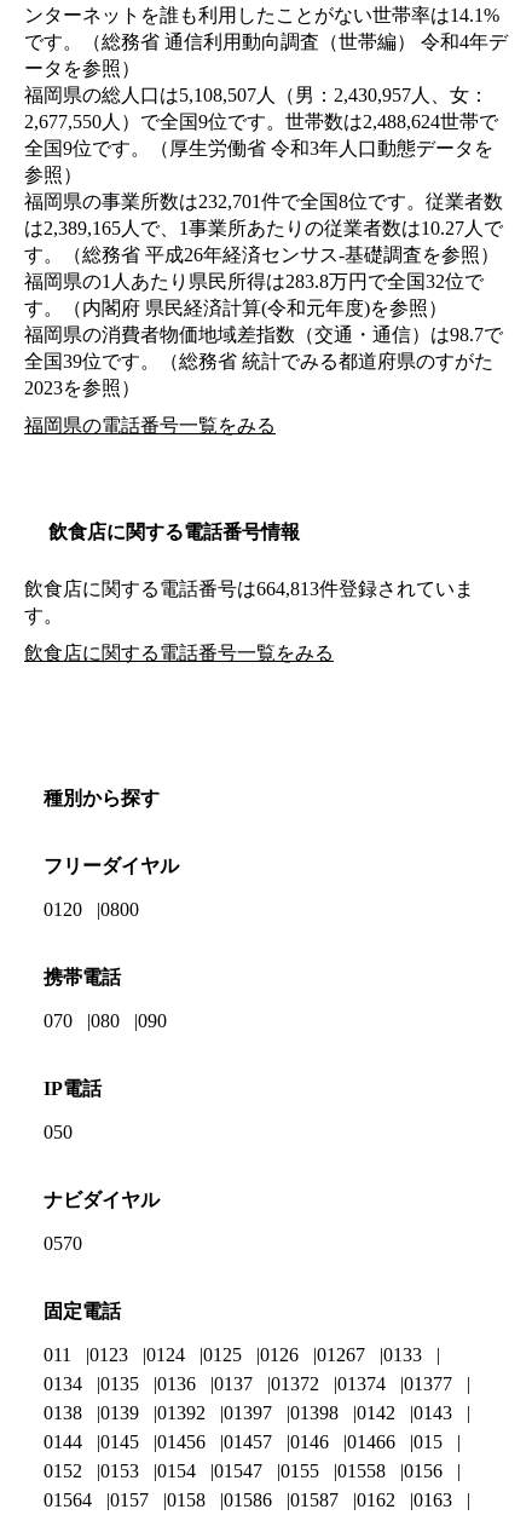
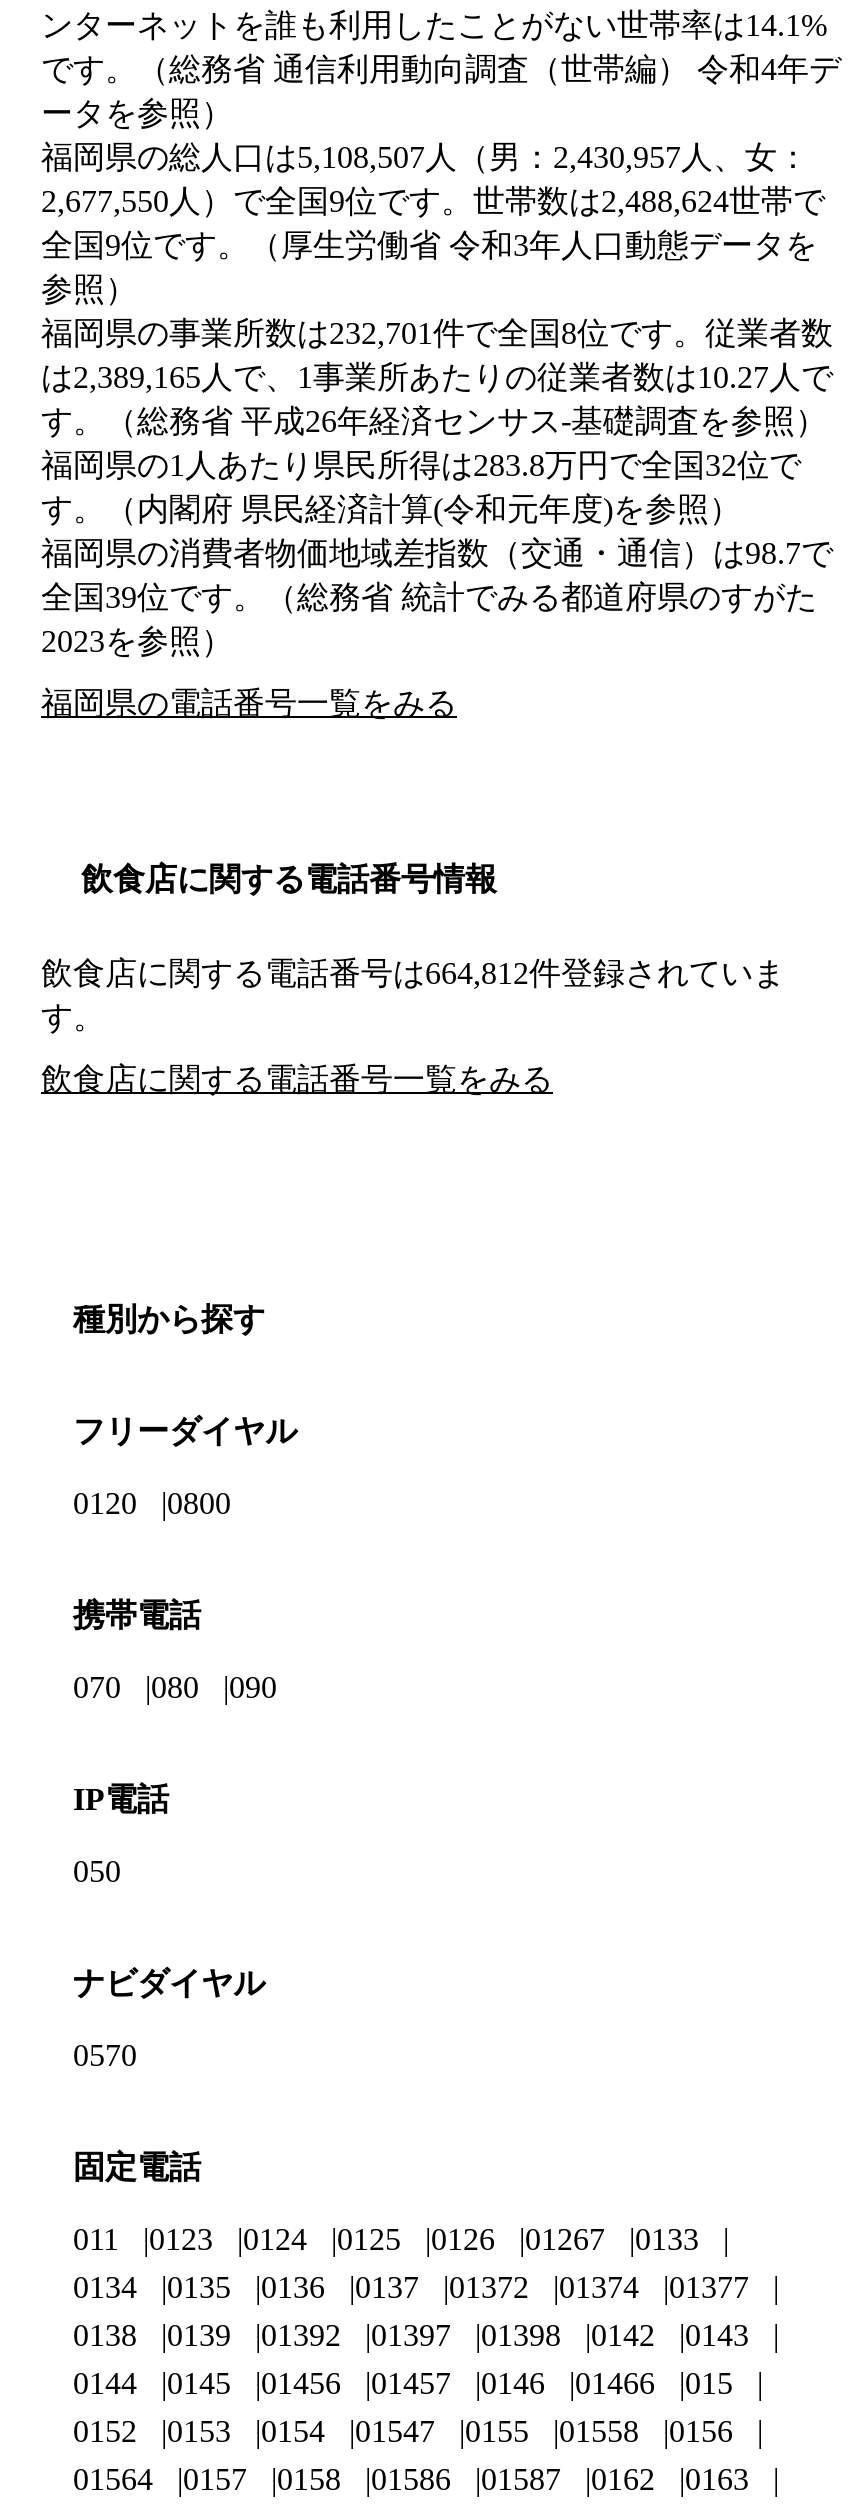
[24,579,474,599] 飲食店に関する電話番号は664,813件登録されていま -> [41,957,785,991] 飲食店に関する電話番号は664,812件登録されていま

